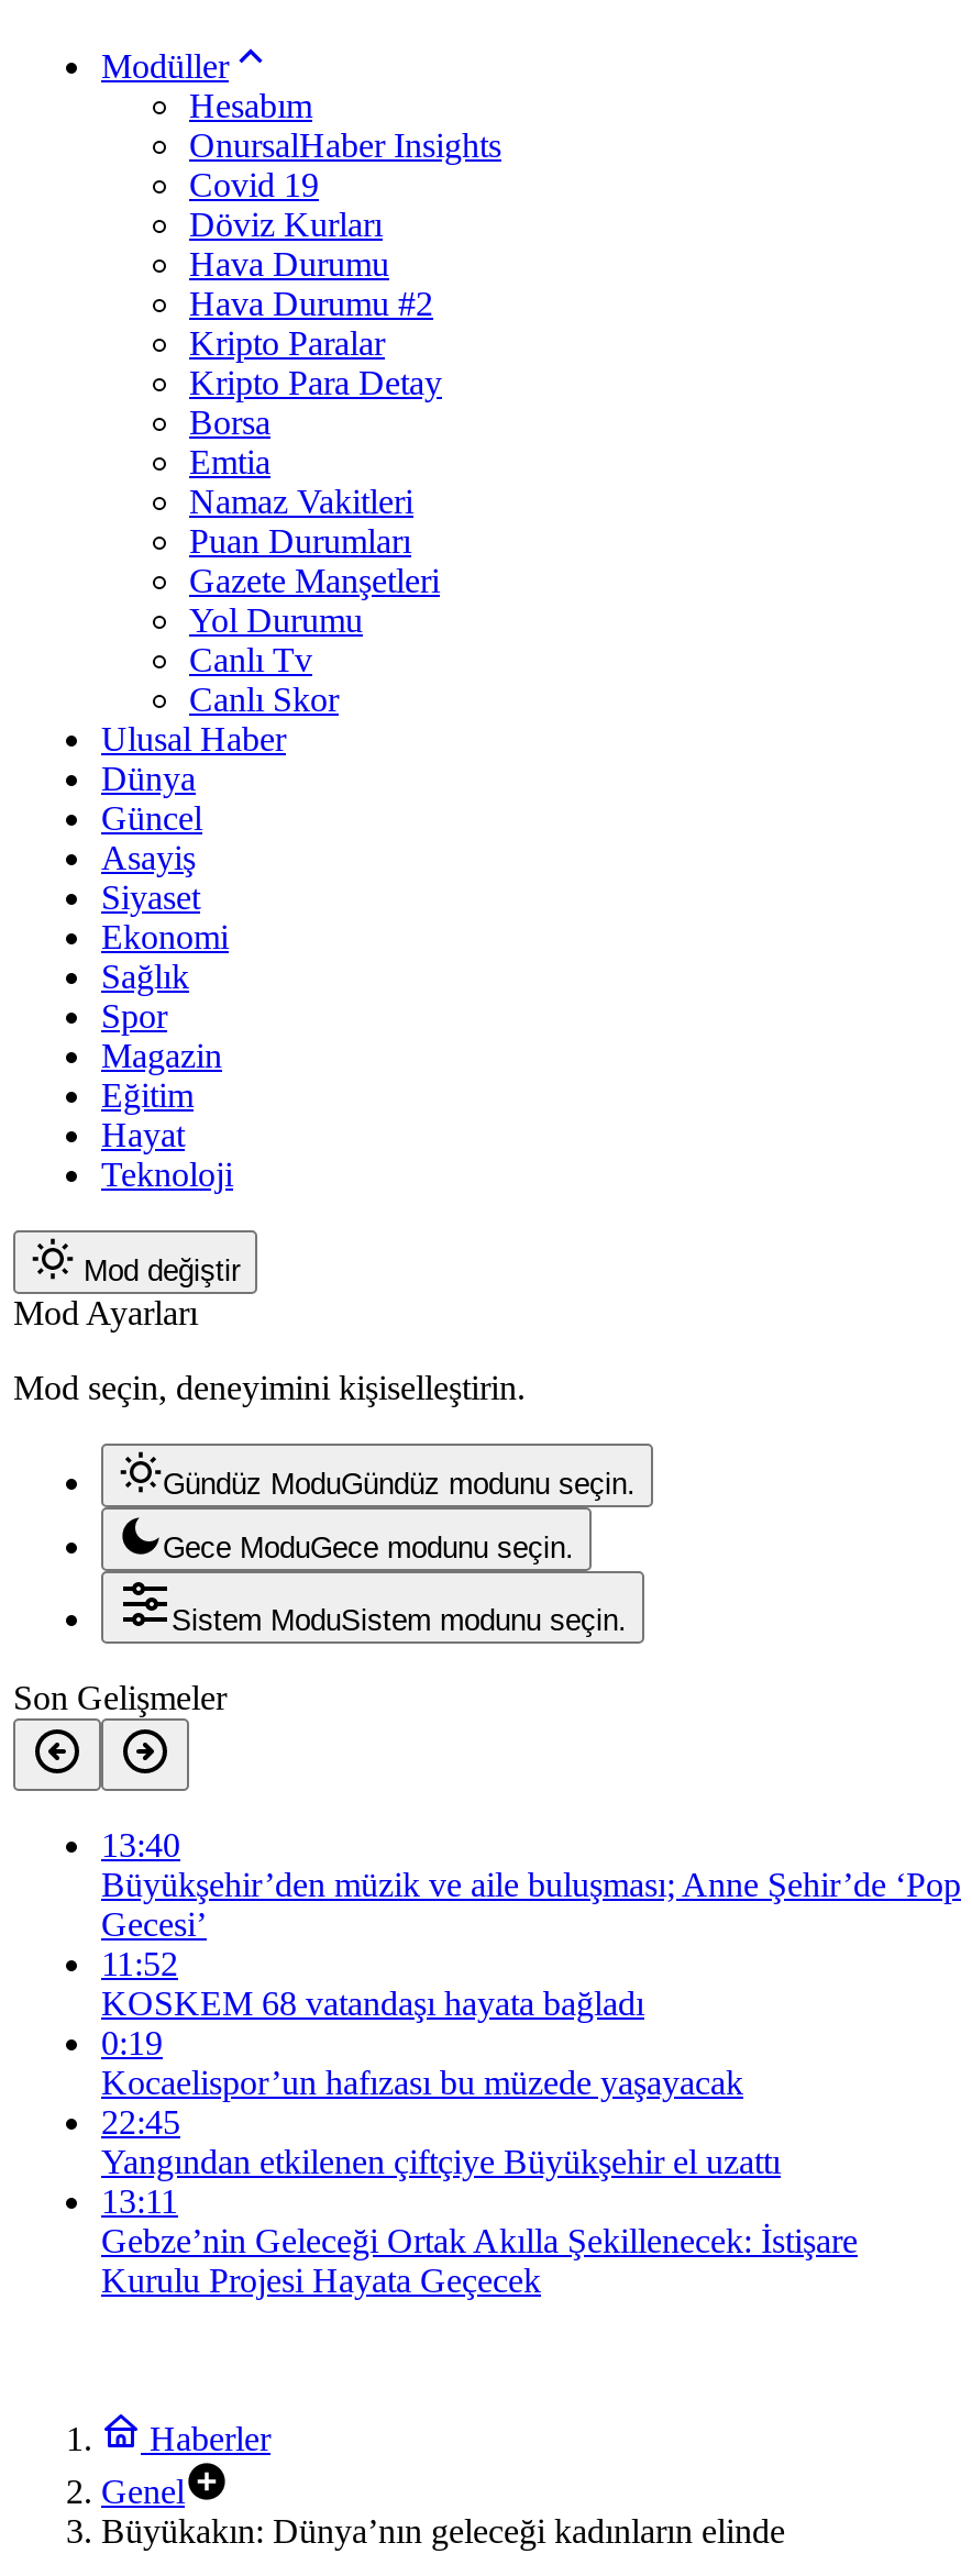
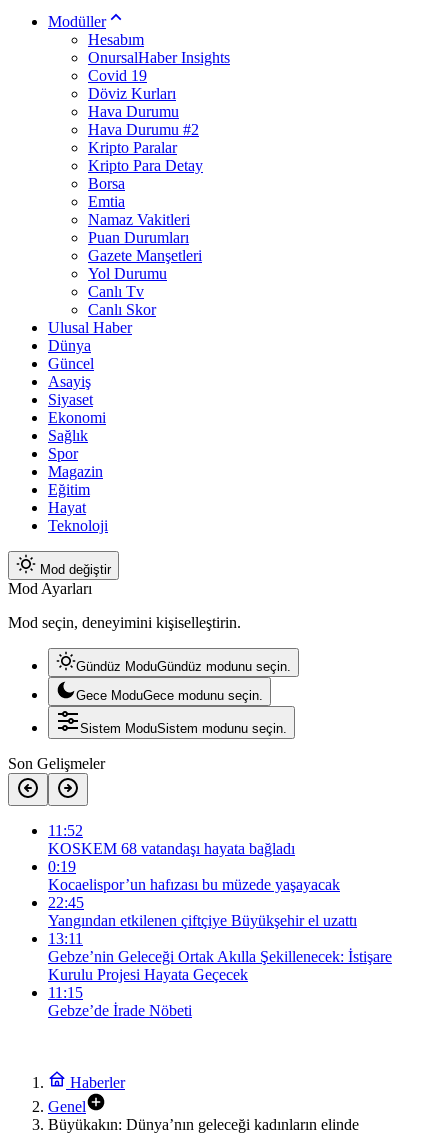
[101,1826,961,1943] 13:40 | Büyükşehir’den müzik ve aile buluşması; Anne Şehir’de ‘Pop | Gecesi’ -> none
moved [101,1945,858,2299] -> [48,822,392,983]: 11:52 | KOSKEM 68 vatandaşı hayata bağladı | 0:19 | ... | Gebze’nin Geleceği Ortak Akılla Şekillenecek: İstişare | Kurulu Projesi Hayata Geçecek
none -> [48,984,192,1019] 11:15 | Gebze’de İrade Nöbeti

